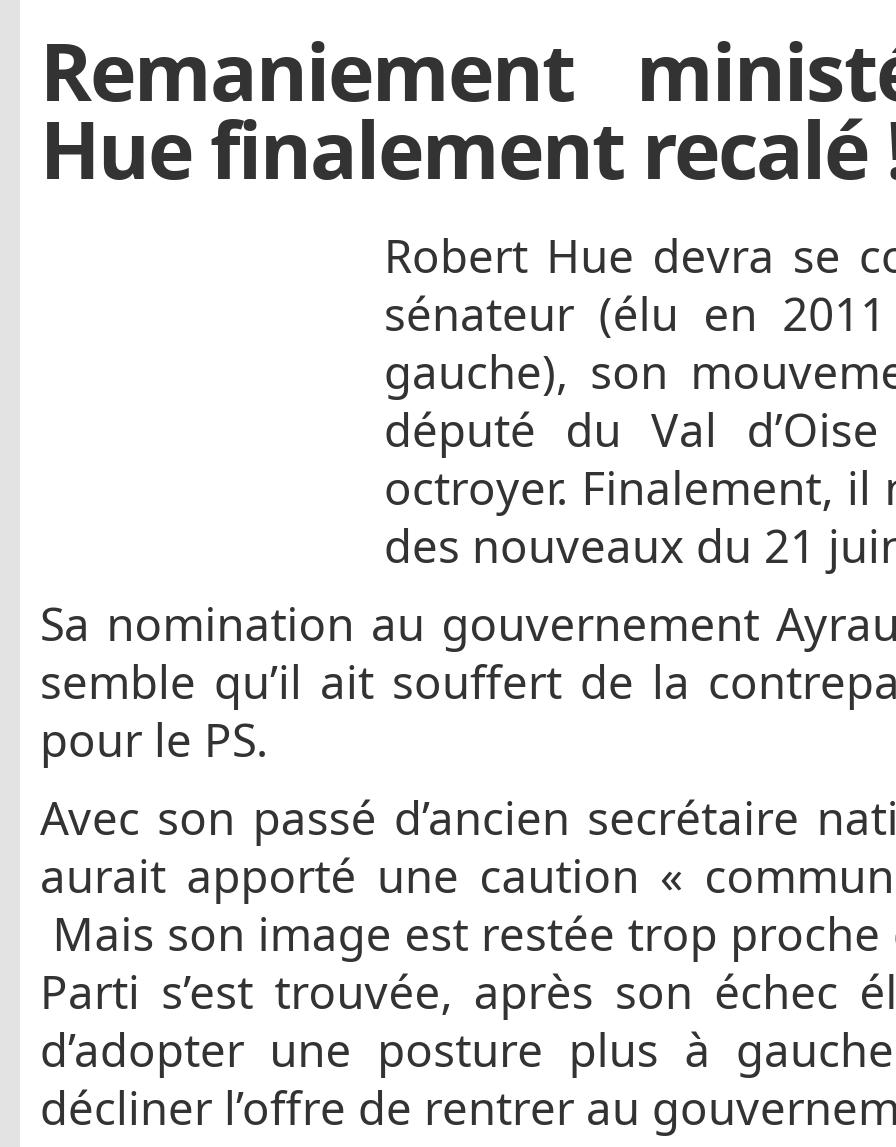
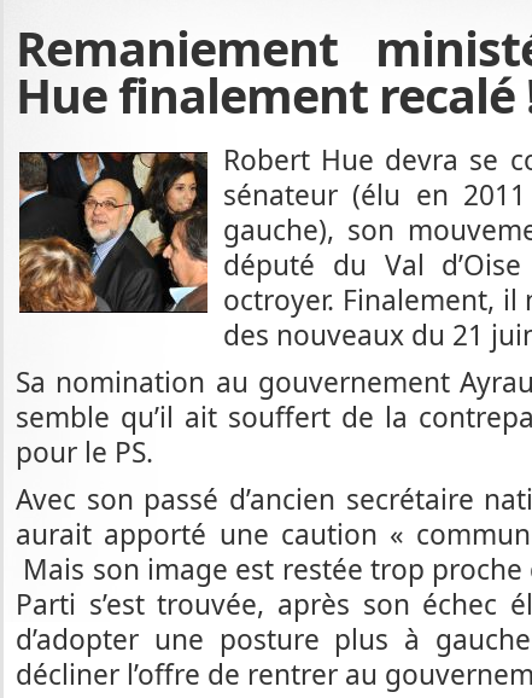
none -> [18,151,209,314] [image]

